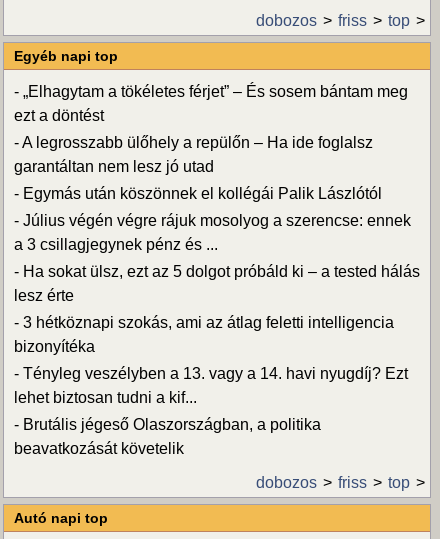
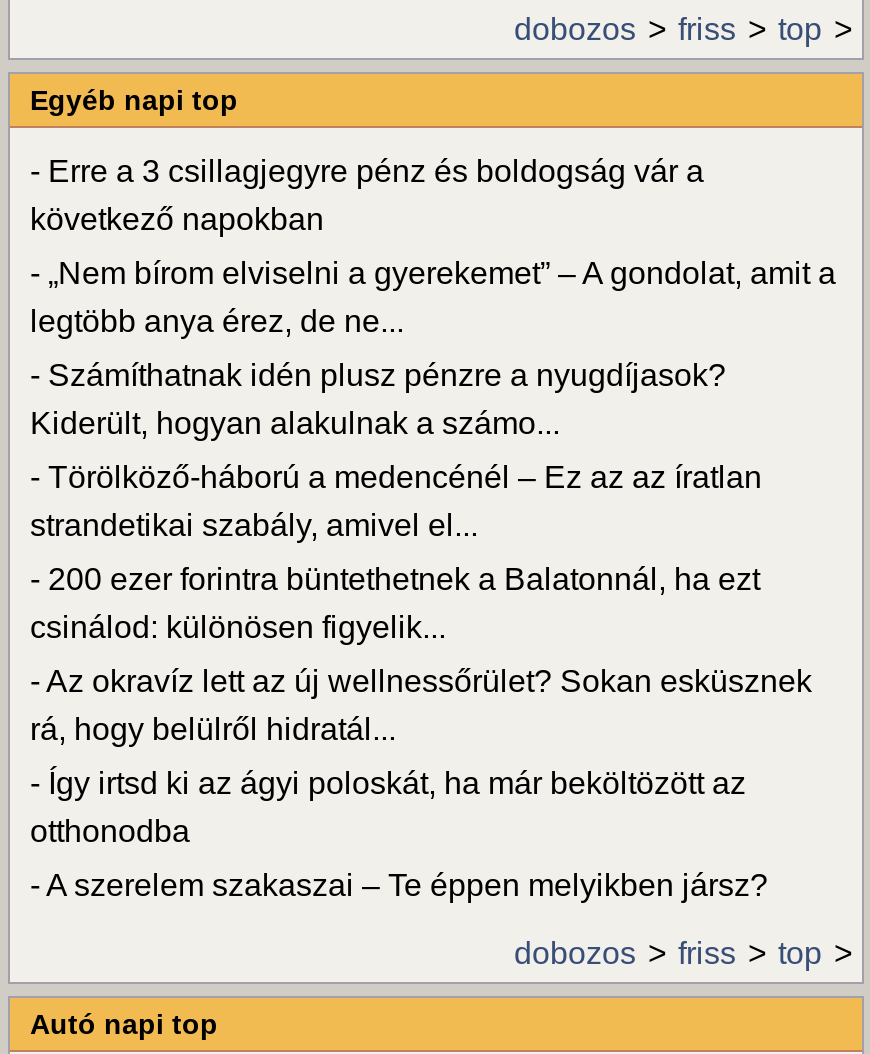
[14,83,408,124] - „Elhagytam a tökéletes férjet” – És sosem bántam meg | ezt a döntést -> [30,154,704,236] - Erre a 3 csillagjegyre pénz és boldogság vár a | következő napokban
[14,134,373,175] - A legrosszabb ülőhely a repülőn – Ha ide foglalsz | garantáltan nem lesz jó utad -> [30,256,836,338] - „Nem bírom elviselni a gyerekemet” – A gondolat, amit a | legtöbb anya érez, de ne...
[14,185,382,202] - Egymás után köszönnek el kollégái Palik Lászlótól -> [30,358,726,440] - Számíthatnak idén plusz pénzre a nyugdíjasok? | Kiderült, hogyan alakulnak a számo...
[14,212,411,253] - Július végén végre rájuk mosolyog a szerencse: ennek | a 3 csillagjegynek pénz és ... -> [30,460,762,542] - Törölköző-háború a medencénél – Ez az az íratlan | strandetikai szabály, amivel el...
[14,263,420,304] - Ha sokat ülsz, ezt az 5 dolgot próbáld ki – a tested hálás | lesz érte -> [30,562,760,644] - 200 ezer forintra büntethetnek a Balatonnál, ha ezt | csinálod: különösen figyelik...
[14,314,394,355] - 3 hétköznapi szokás, ami az átlag feletti intelligencia | bizonyítéka -> [30,664,812,746] - Az okravíz lett az új wellnessőrület? Sokan esküsznek | rá, hogy belülről hidratál...
[14,365,408,406] - Tényleg veszélyben a 13. vagy a 14. havi nyugdíj? Ezt | lehet biztosan tudni a kif... -> [30,766,746,848] - Így irtsd ki az ágyi poloskát, ha már beköltözött az | otthonodba
[14,416,321,457] - Brutális jégeső Olaszországban, a politika | beavatkozását követelik -> [30,868,768,902] - A szerelem szakaszai – Te éppen melyikben jársz?

